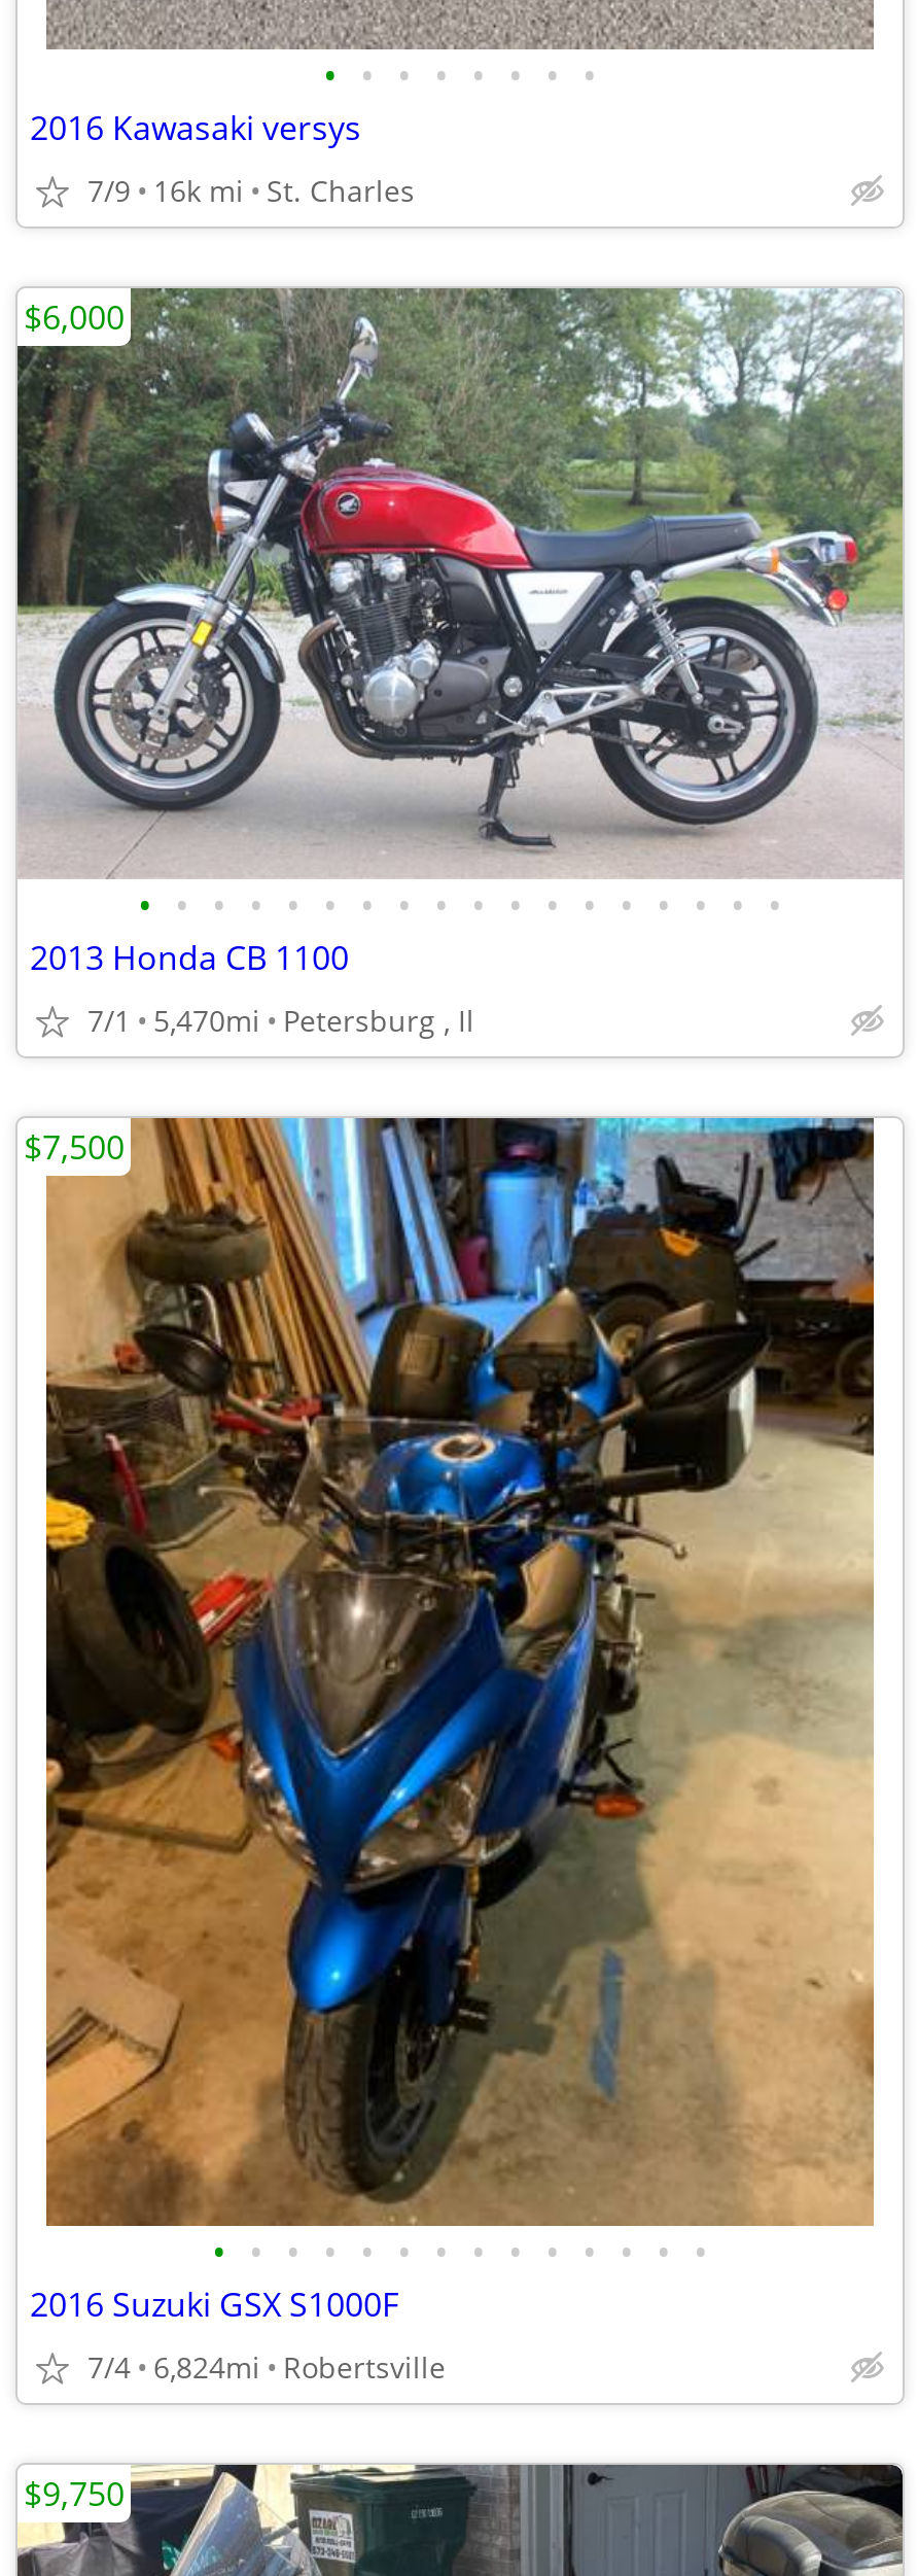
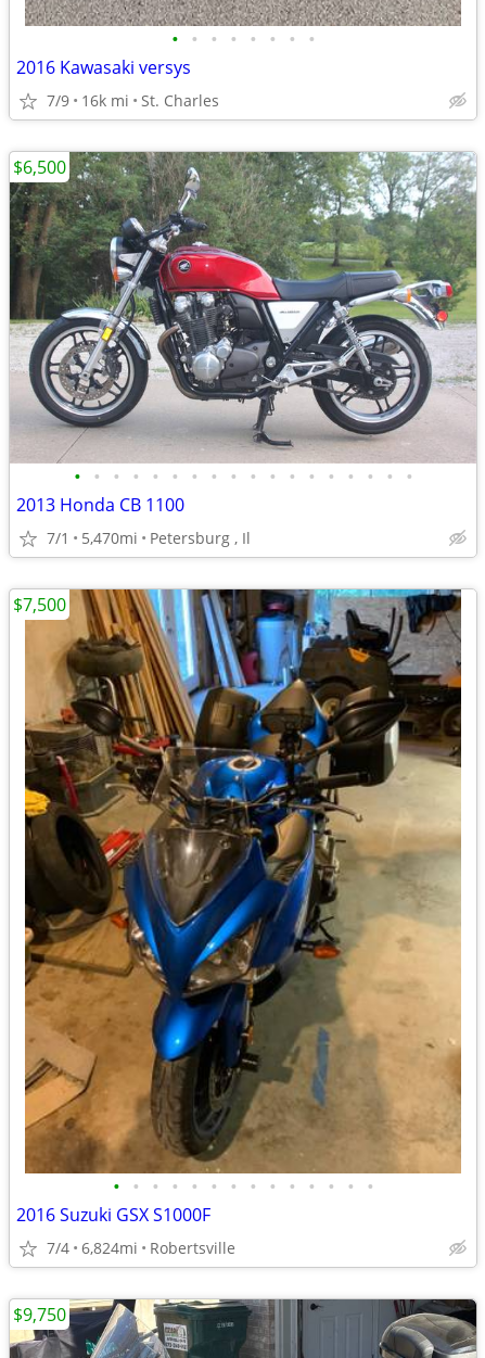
[24,294,125,340] $6,000 -> [13,155,66,179] $6,500

